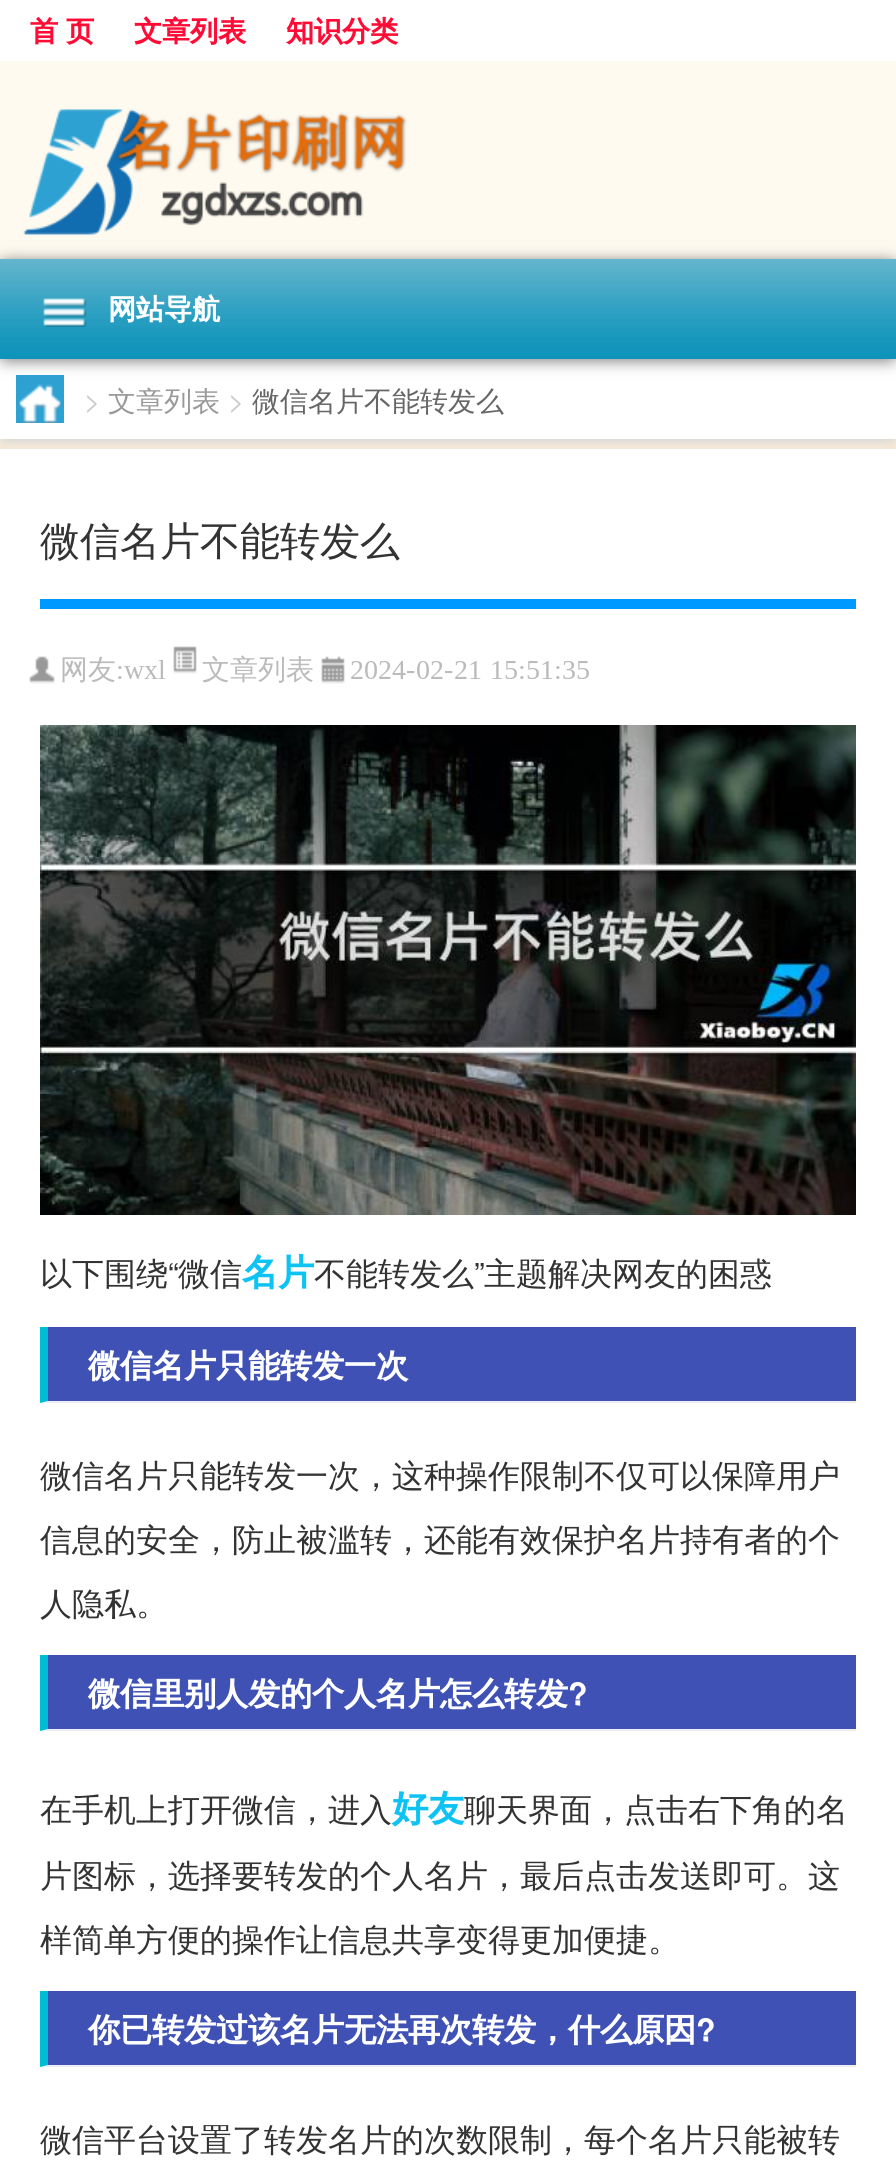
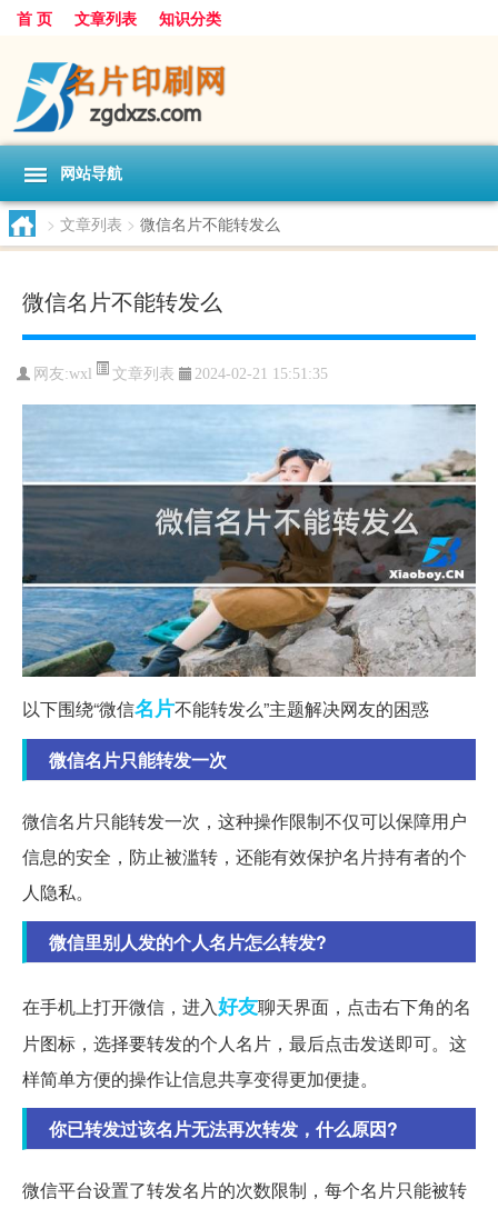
[38,723,858,1217] [image] -> [21,403,477,678] [image]

